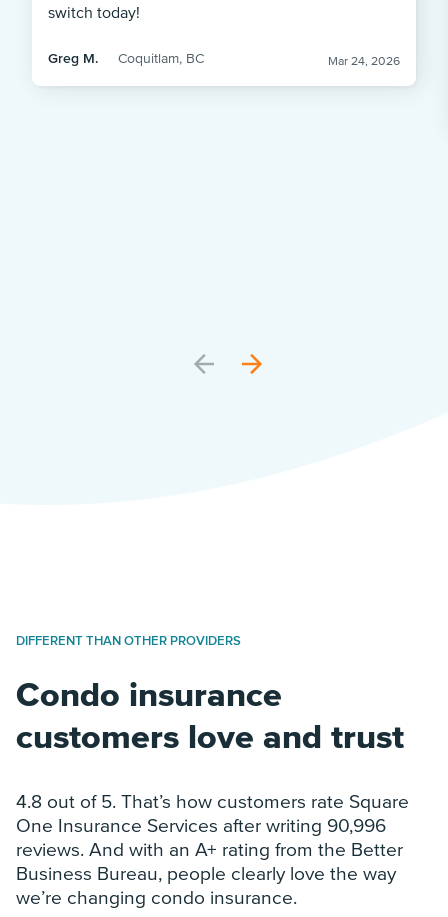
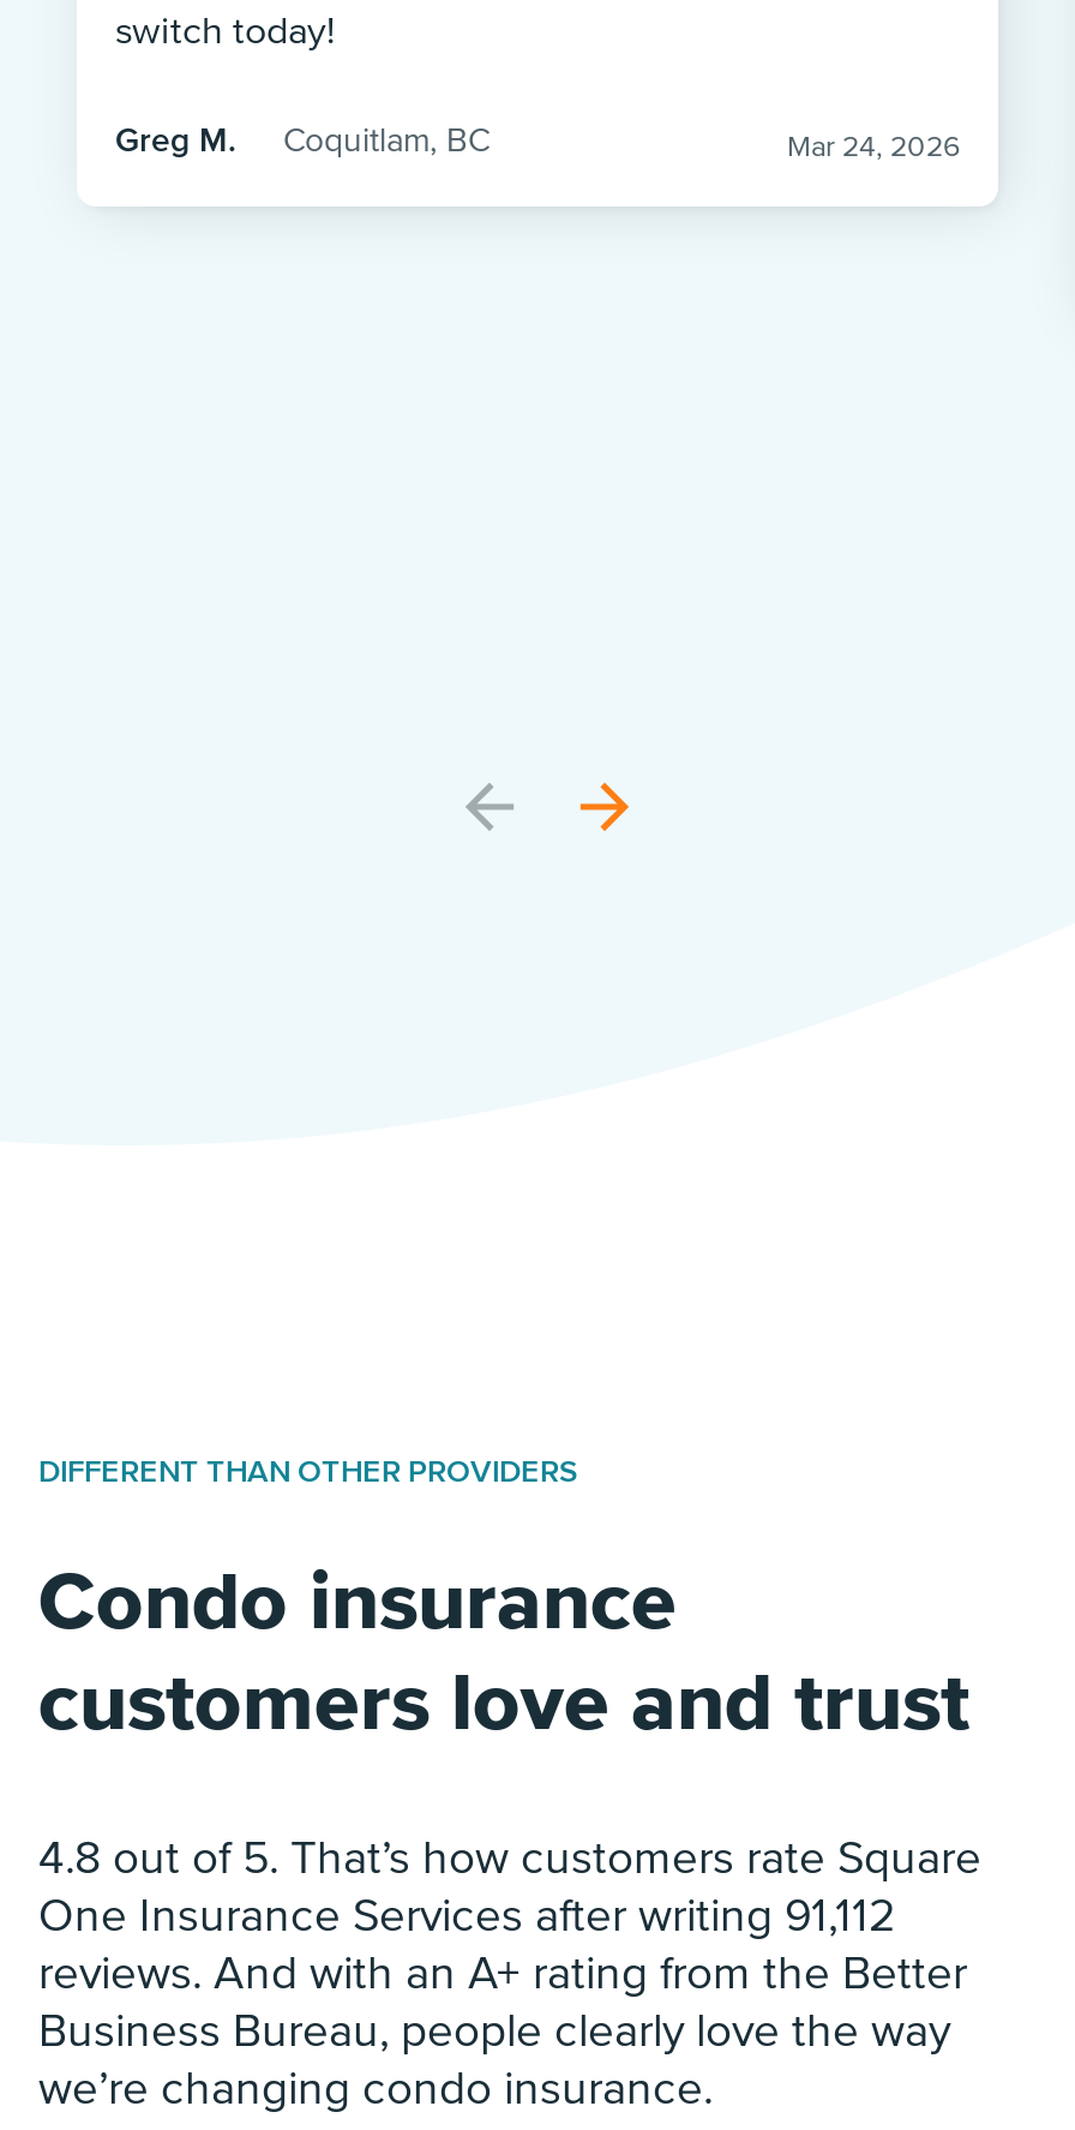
[16,814,386,836] One Insurance Services after writing 90,996 -> [38,1888,895,1941] One Insurance Services after writing 91,112

